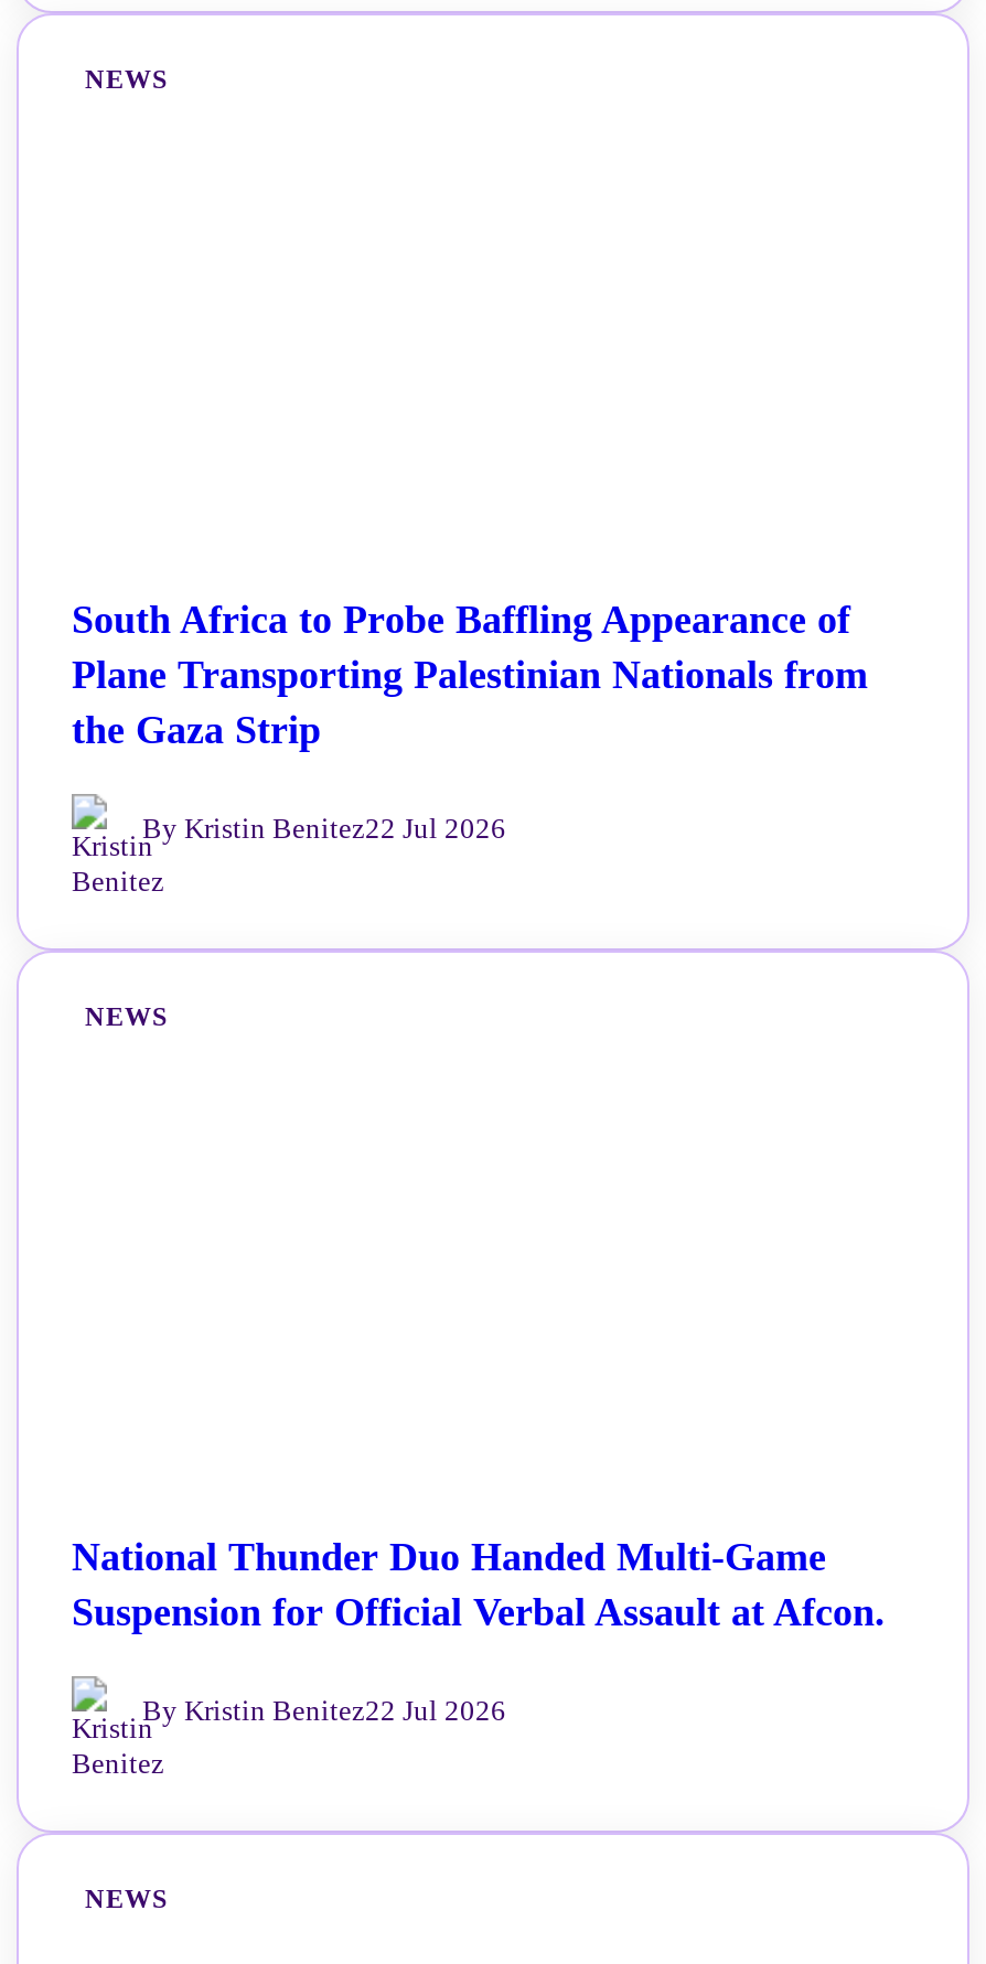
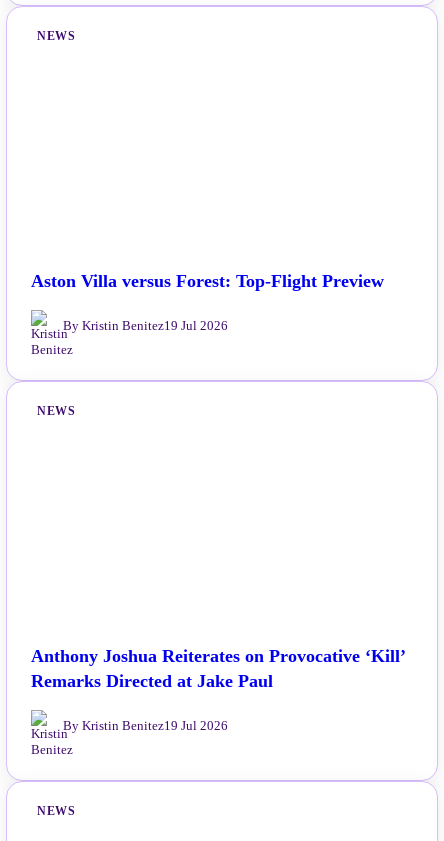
[72,599,868,753] South Africa to Probe Baffling Appearance of | Plane Transporting Palestinian Nationals from | the Gaza Strip -> [31,271,384,291] Aston Villa versus Forest: Top-Flight Preview
[142,813,506,846] By Kristin Benitez22 Jul 2026 -> [63,318,228,333] By Kristin Benitez19 Jul 2026
[72,1536,886,1635] National Thunder Duo Handed Multi-Game | Suspension for Official Verbal Assault at Afcon. -> [31,646,405,691] Anthony Joshua Reiterates on Provocative ‘Kill’ | Remarks Directed at Jake Paul
[142,1695,506,1728] By Kristin Benitez22 Jul 2026 -> [63,718,228,733] By Kristin Benitez19 Jul 2026

